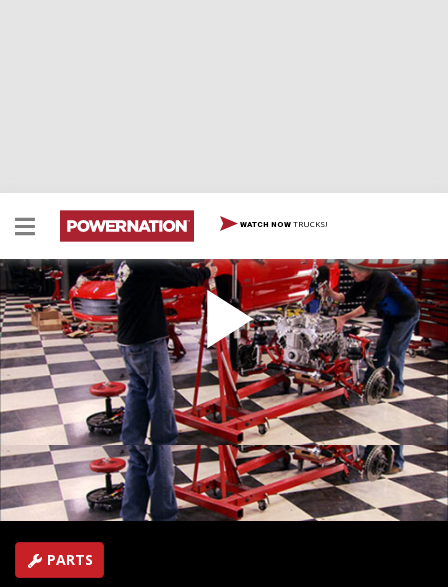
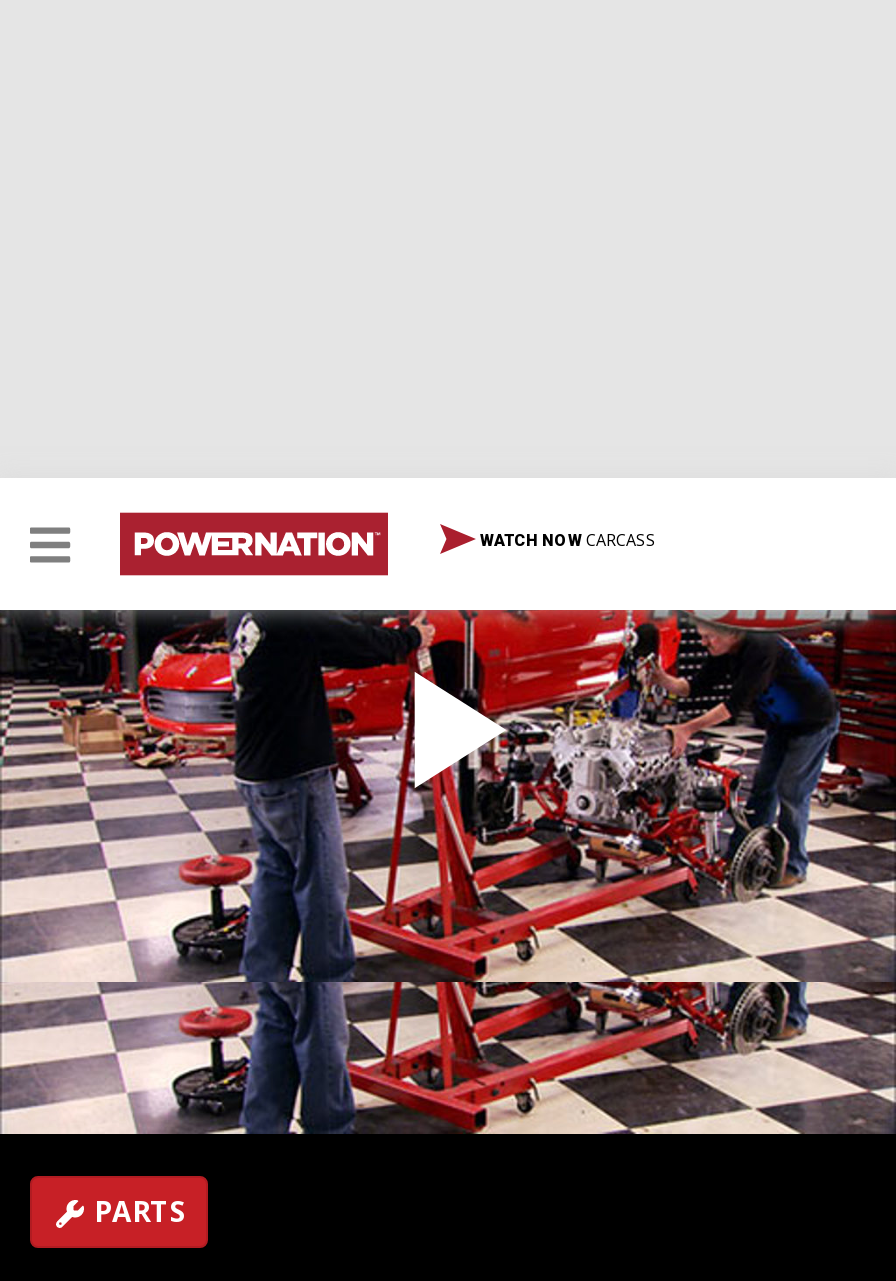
[238,218,328,229] WATCH NOW TRUCKS! -> [476,529,656,551] WATCH NOW CARCASS

